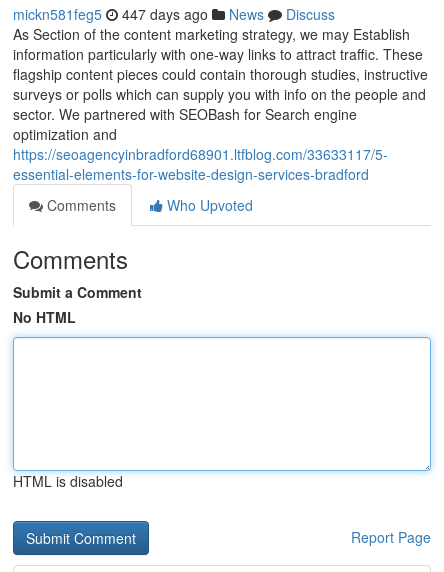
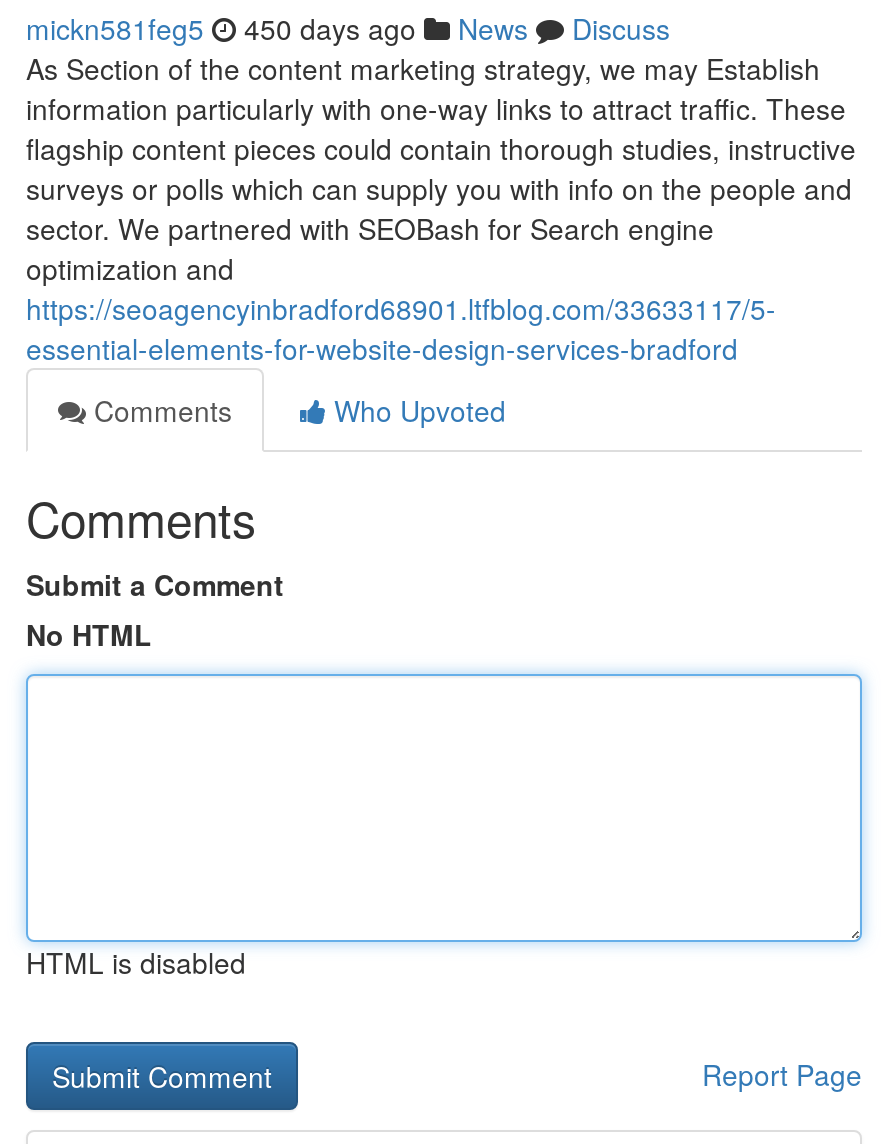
[13,4,335,24] mickn581feg5 447 days ago News Discuss -> [26,8,670,48] mickn581feg5 450 days ago News Discuss

